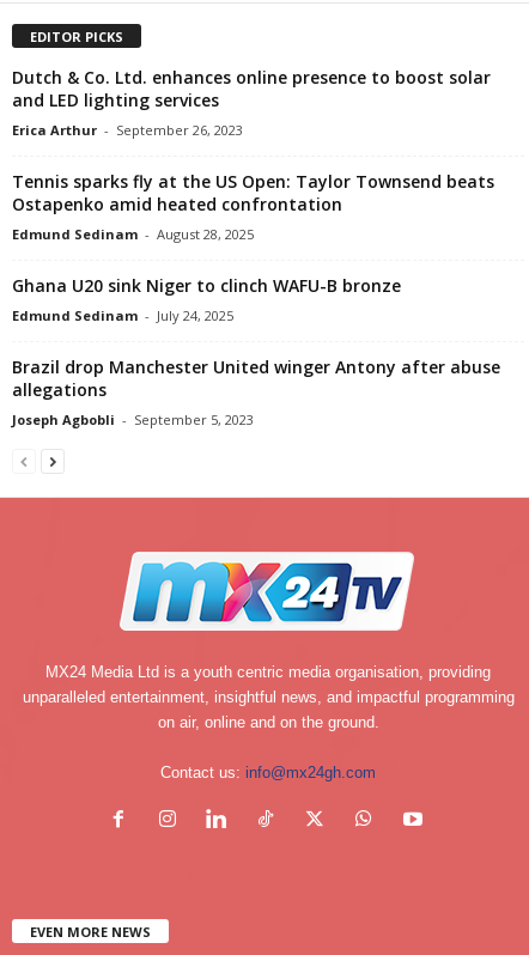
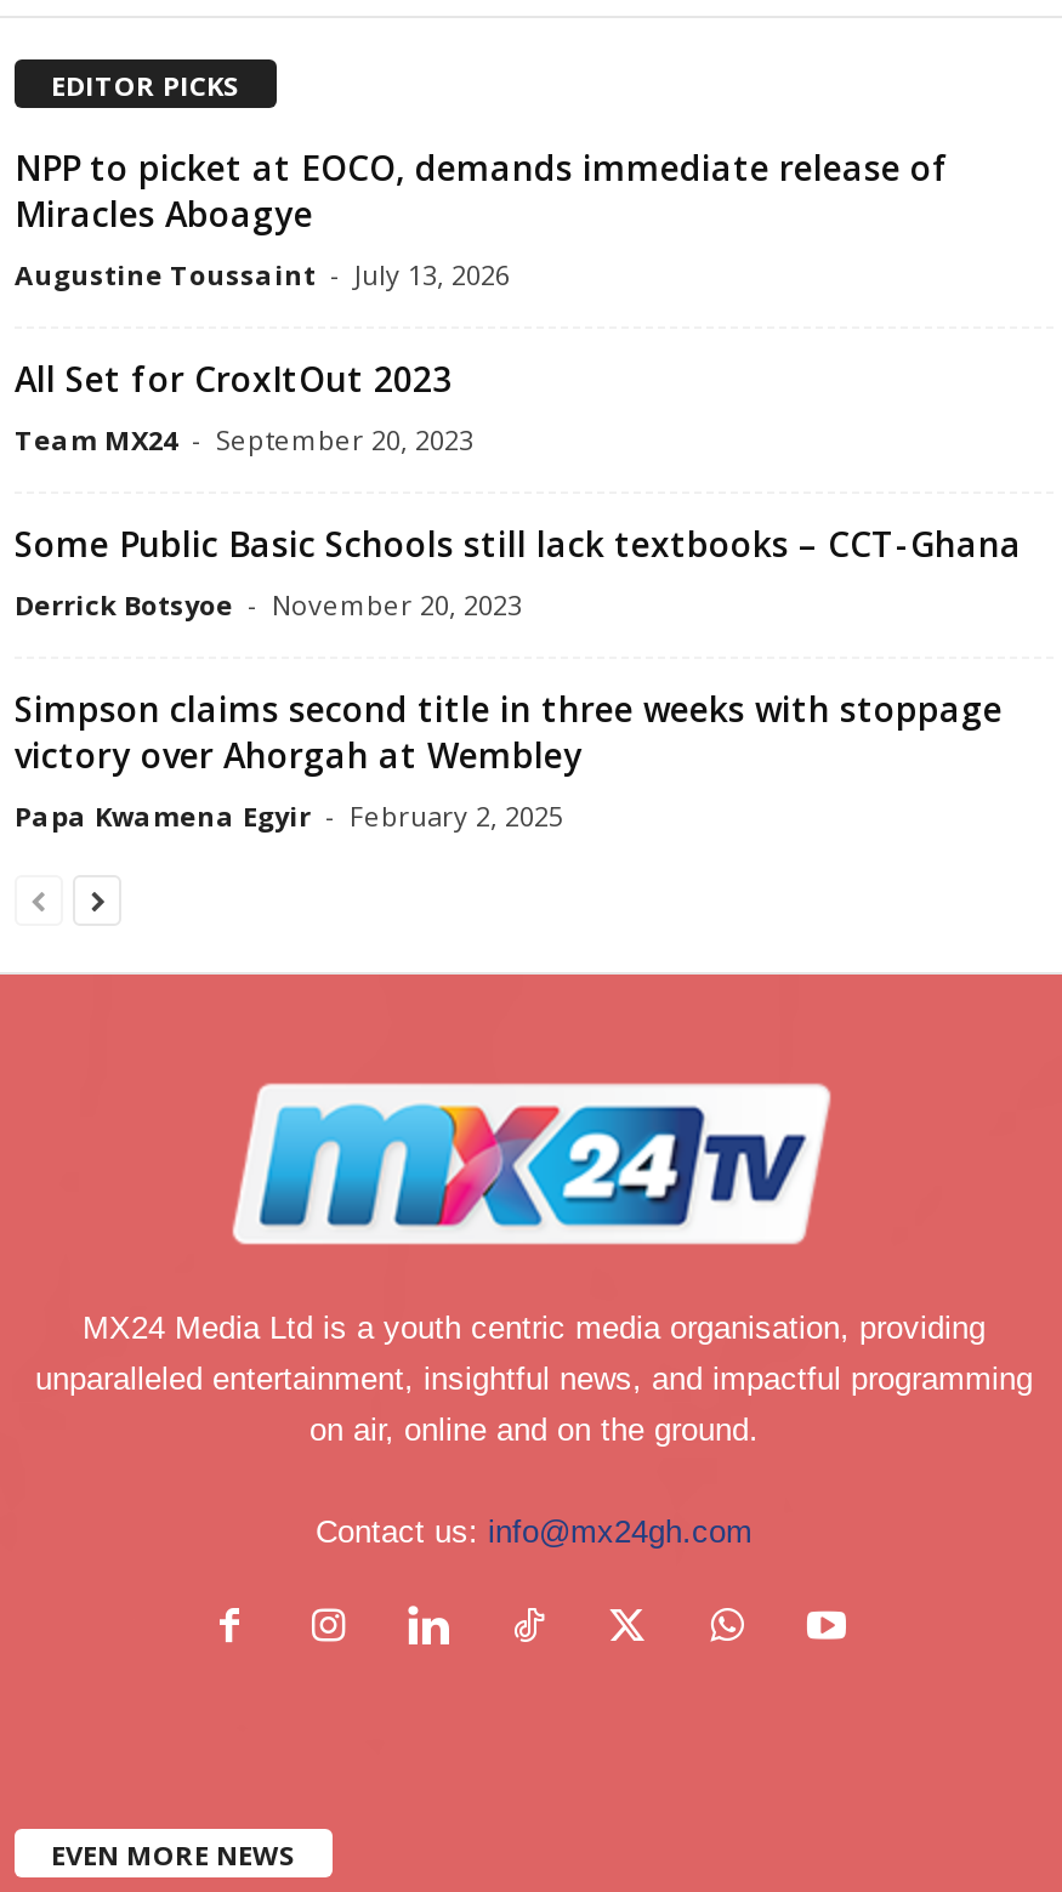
[12,66,491,139] Dutch & Co. Ltd. enhances online presence to boost solar | and LED lighting services | Erica Arthur - September 26, 2023 -> [15,144,949,292] NPP to picket at EOCO, demands immediate release of | Miracles Aboagye | Augustine Toussaint - July 13, 2026
[12,170,494,243] Tennis sparks fly at the US Open: Taylor Townsend beats | Ostapenko amid heated confrontation | Edmund Sedinam - August 28, 2025 -> [15,355,473,457] All Set for CroxItOut 2023 | Team MX24 - September 20, 2023
[12,274,401,324] Ghana U20 sink Niger to clinch WAFU-B bronze | Edmund Sedinam - July 24, 2025 -> [15,520,1022,622] Some Public Basic Schools still lack textbooks – CCT-Ghana | Derrick Botsyoe - November 20, 2023
[12,355,500,428] Brazil drop Manchester United winger Antony after abuse | allegations | Joseph Agbobli - September 5, 2023 -> [15,685,1003,833] Simpson claims second title in three weeks with stoppage | victory over Ahorgah at Wembley | Papa Kwamena Egyir - February 2, 2025

